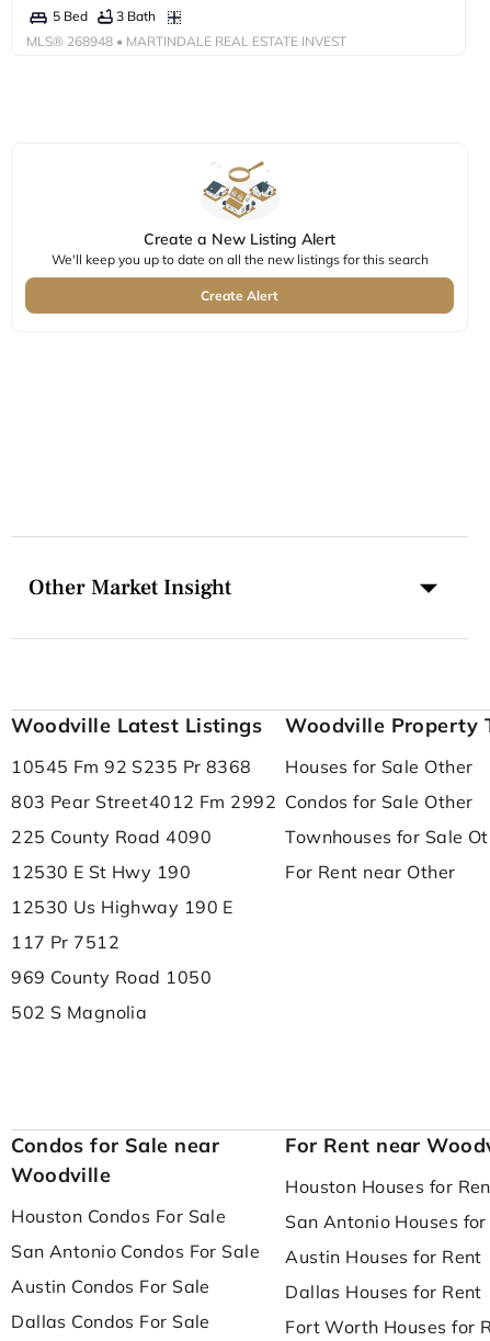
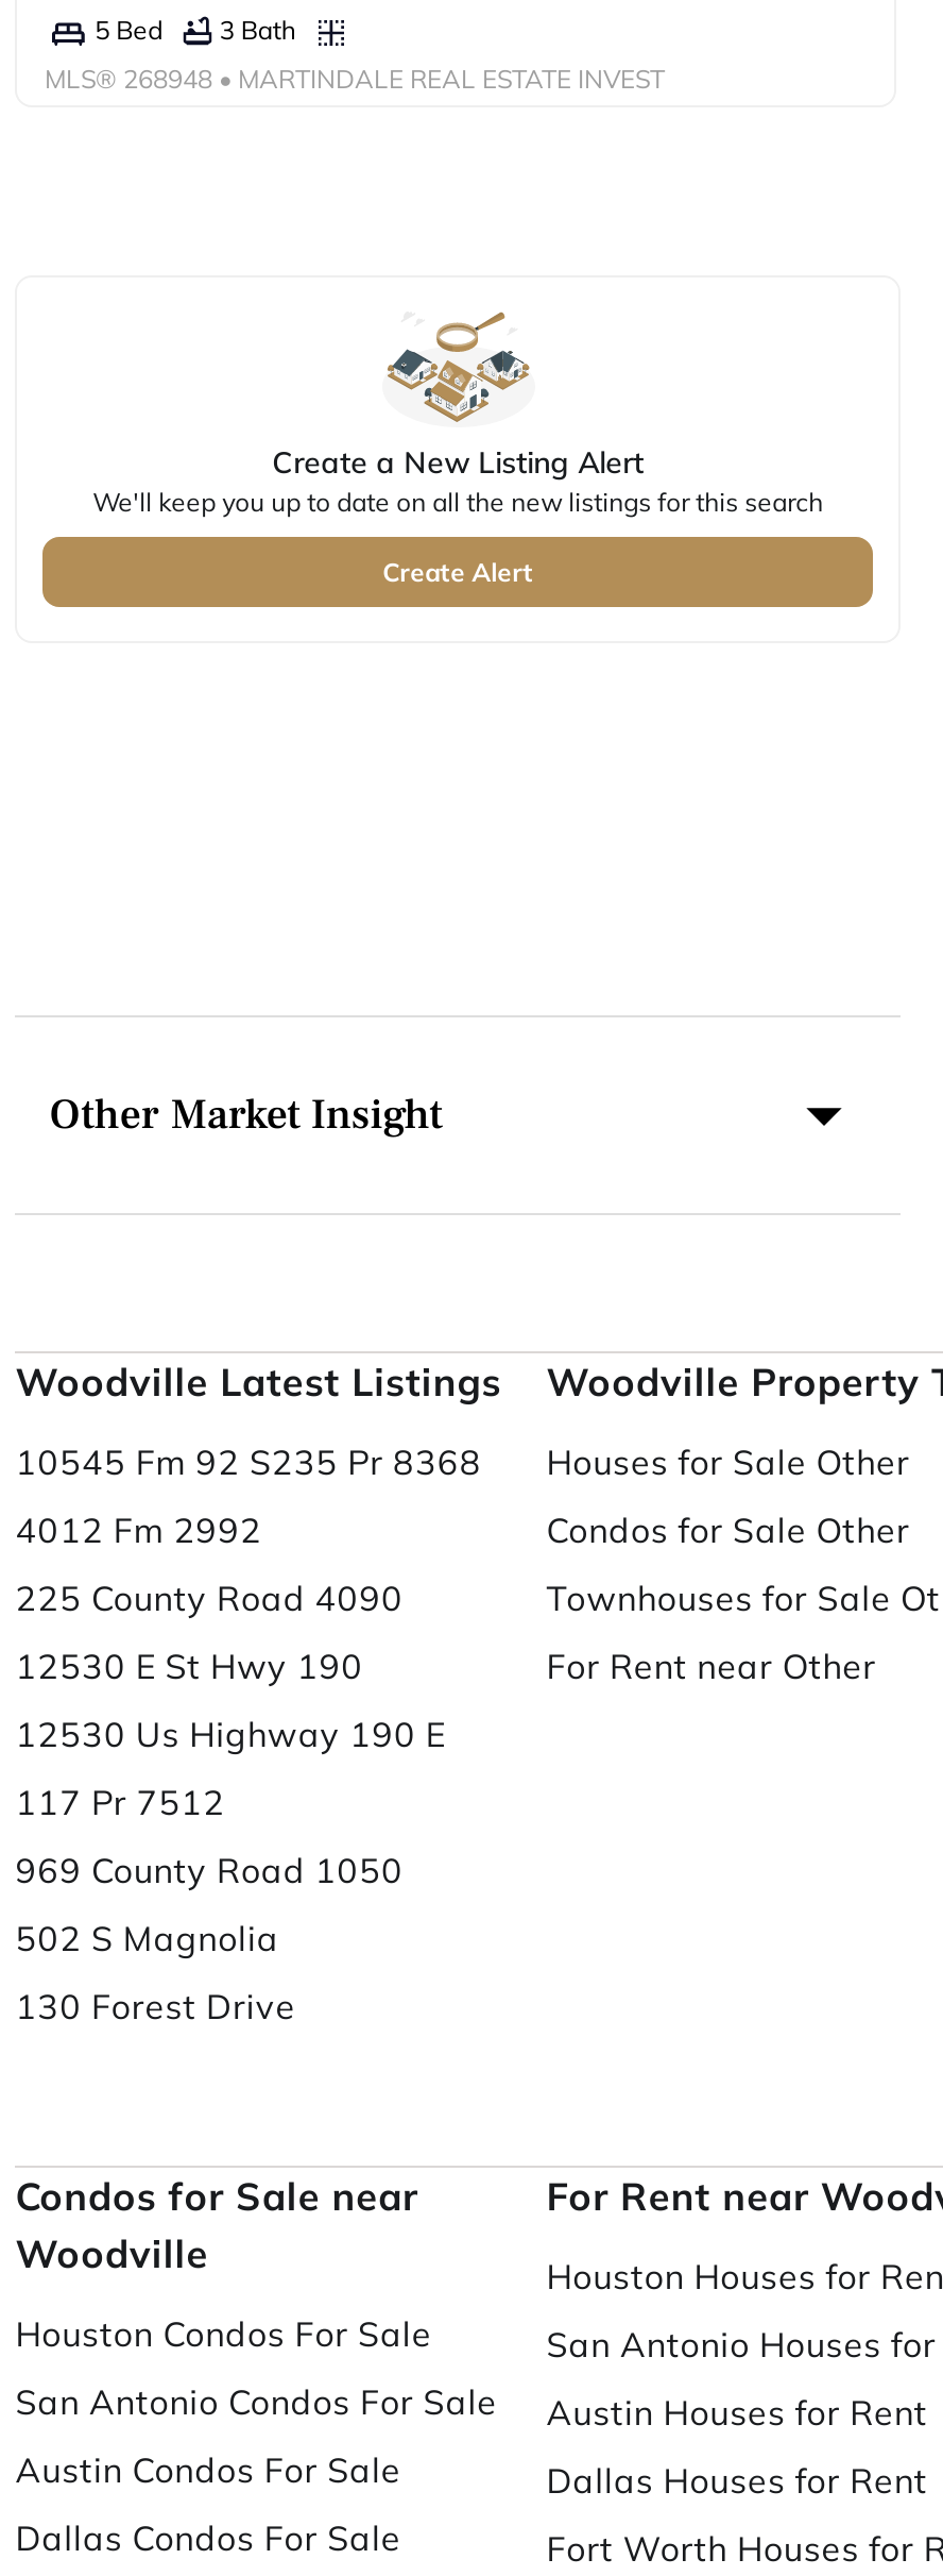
[11,790,276,812] 803 Pear Street4012 Fm 2992 -> [15,1508,262,1550] 4012 Fm 2992
none -> [15,1984,296,2027] 130 Forest Drive

